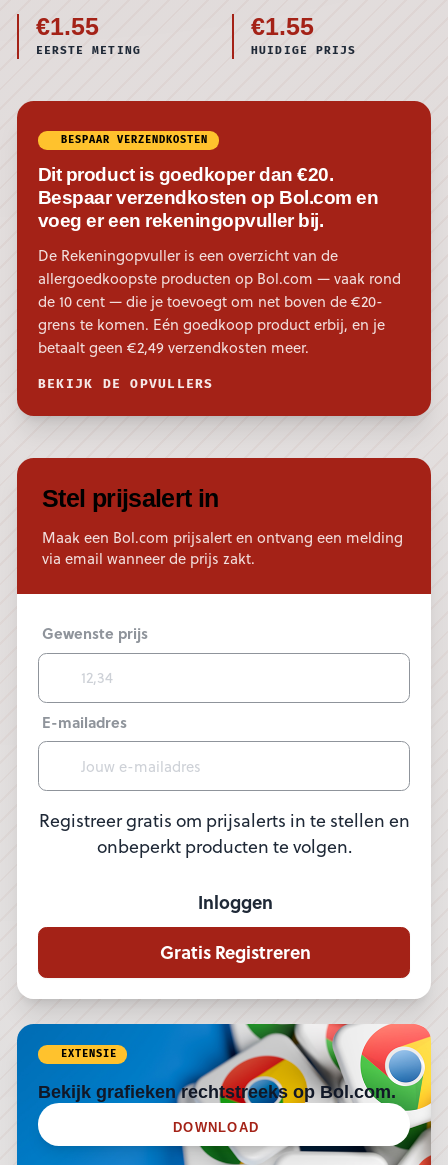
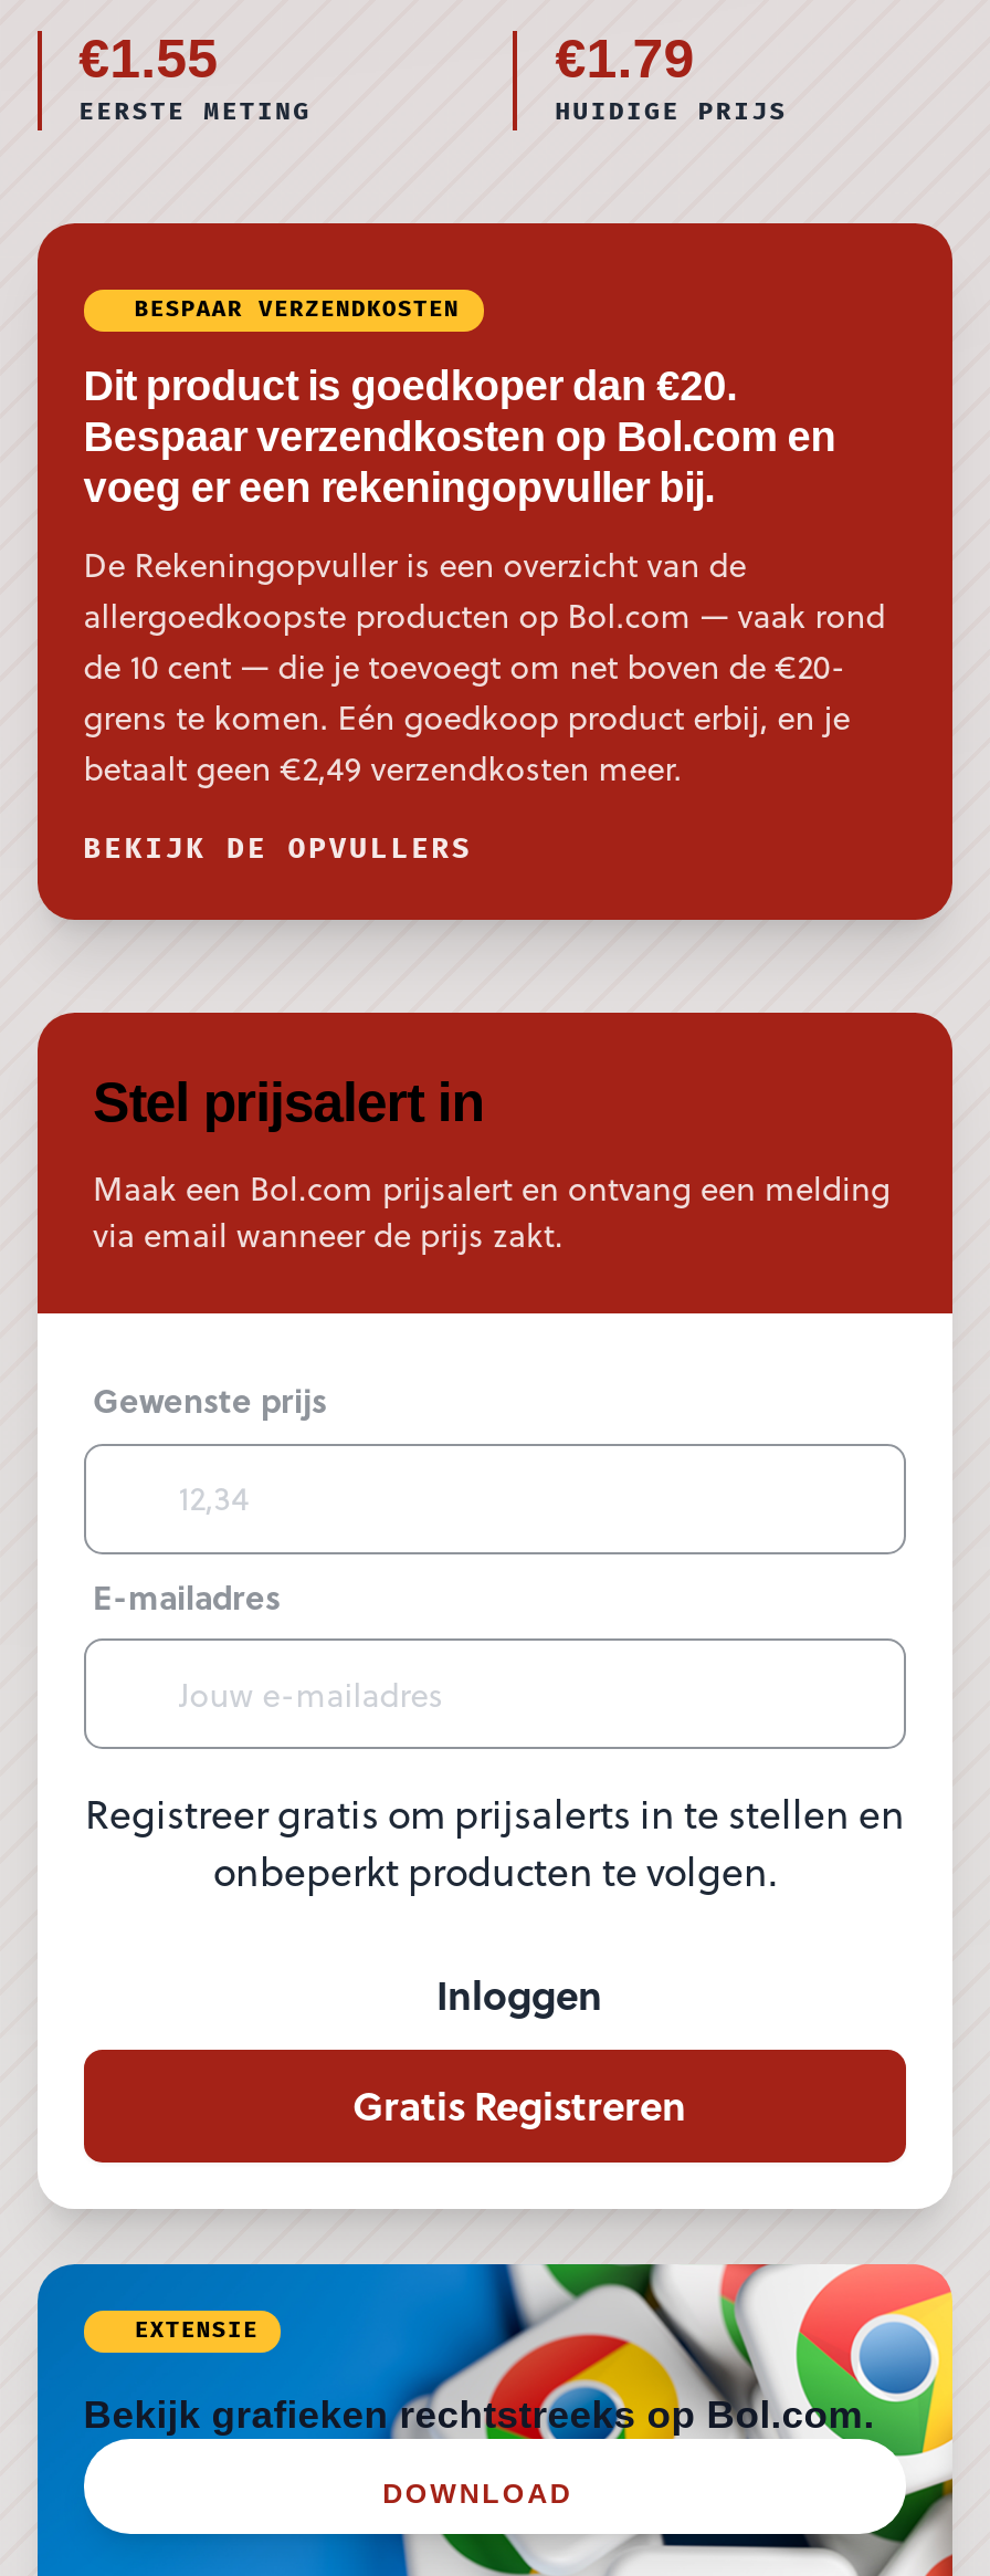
[251,12,314,40] €1.55 -> [555,27,694,89] €1.79

